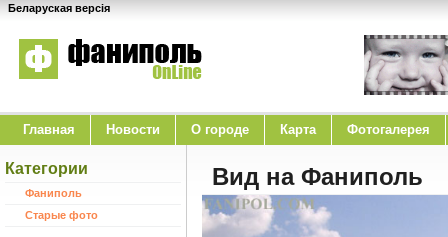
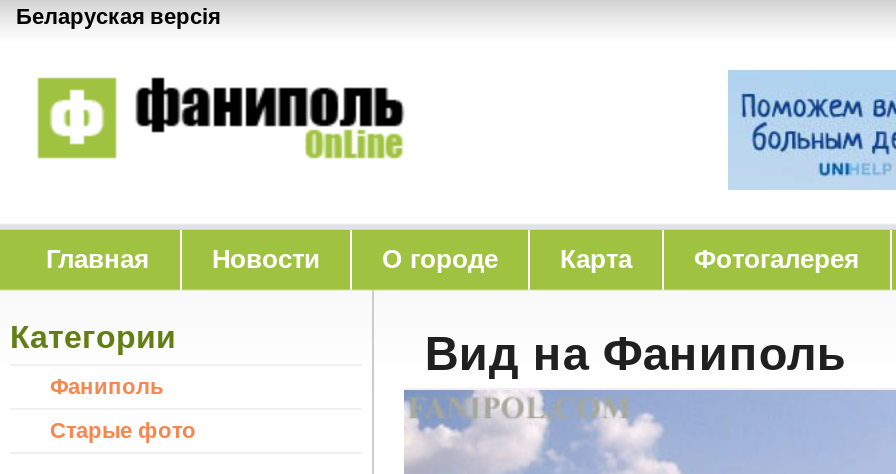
[363,34,445,96] [image] -> [728,70,890,190] [image]

